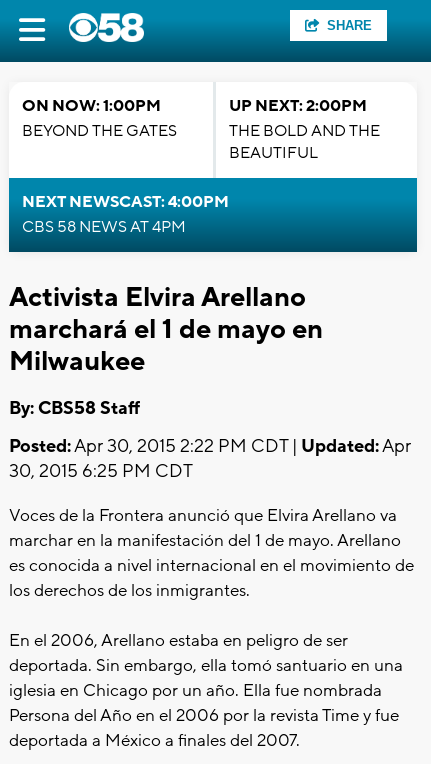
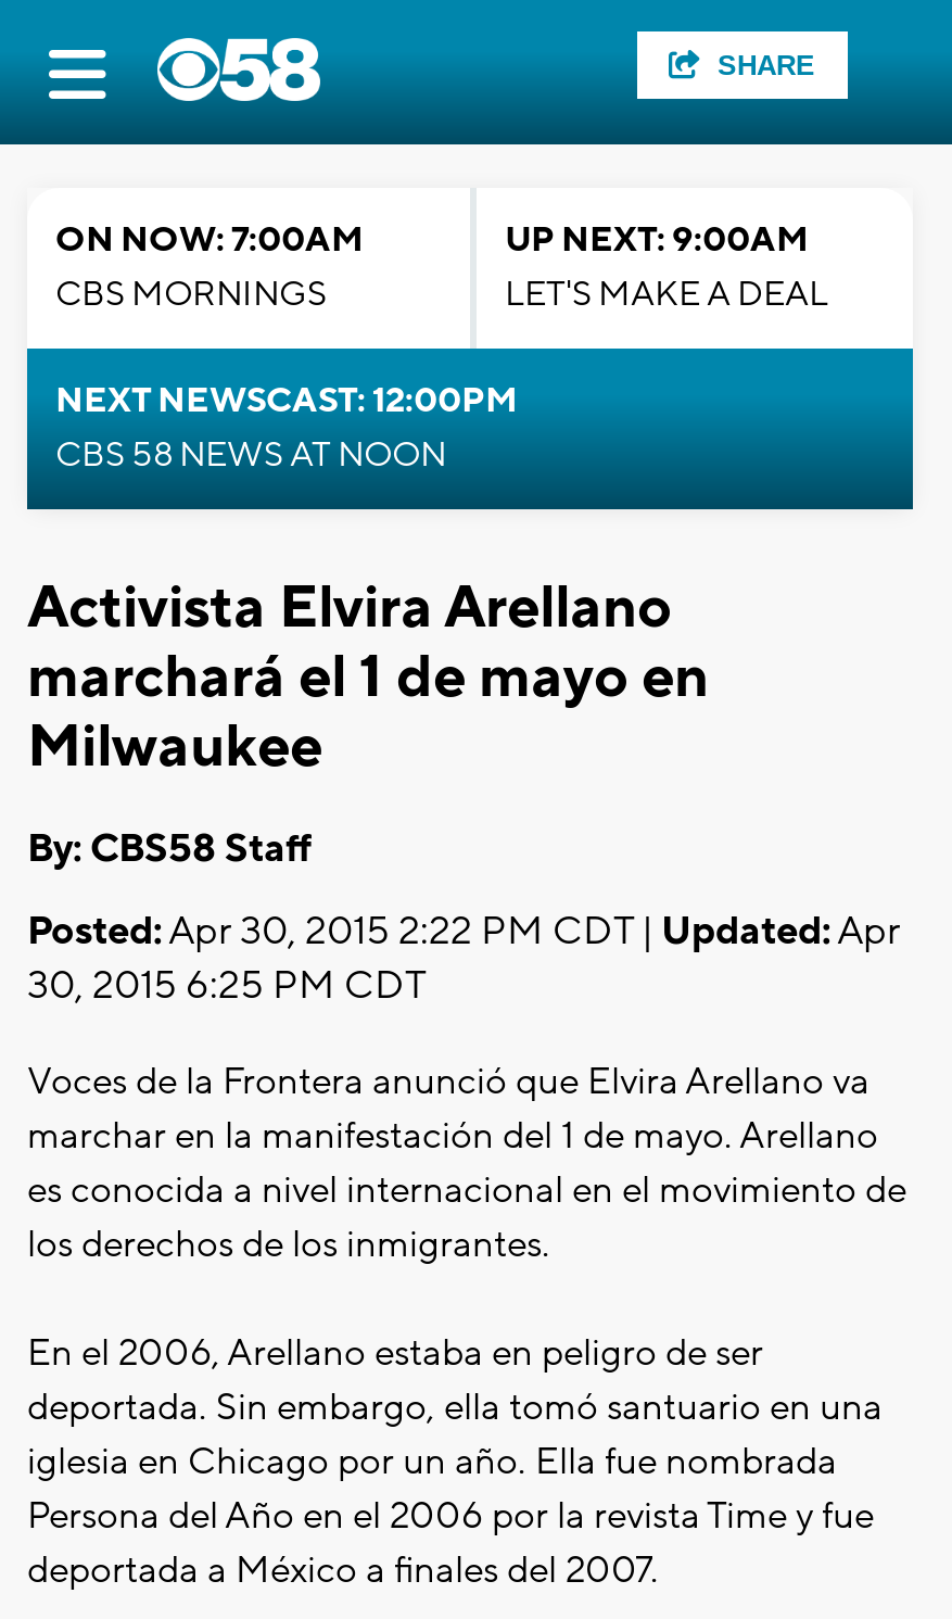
[22,96,177,141] ON NOW: 1:00PM | BEYOND THE GATES -> [55,218,364,316] ON NOW: 7:00AM | CBS MORNINGS
[229,96,380,163] UP NEXT: 2:00PM | THE BOLD AND THE | BEAUTIFUL -> [505,218,828,316] UP NEXT: 9:00AM | LET'S MAKE A DEAL
[22,192,229,237] NEXT NEWSCAST: 4:00PM | CBS 58 NEWS AT 4PM -> [55,379,518,477] NEXT NEWSCAST: 12:00PM | CBS 58 NEWS AT NOON

